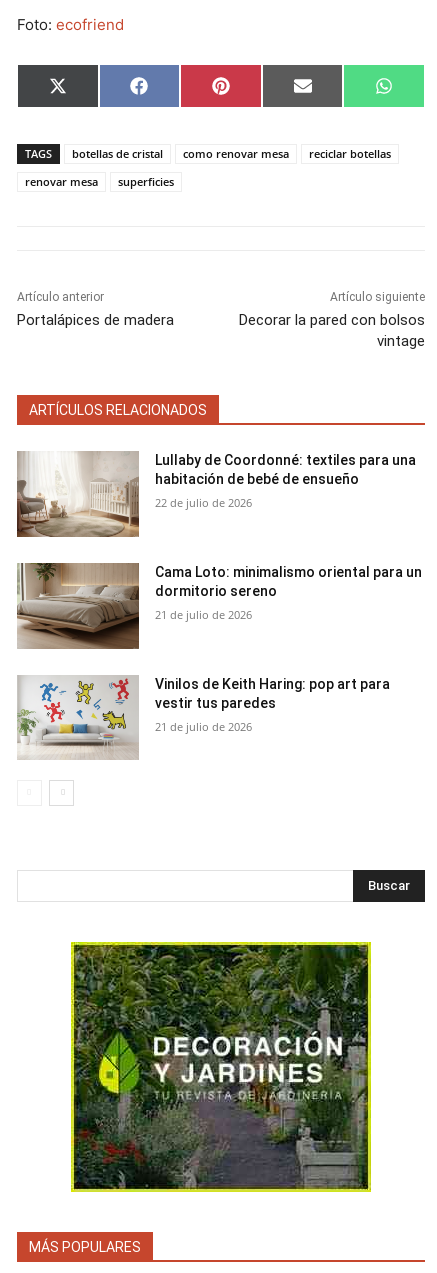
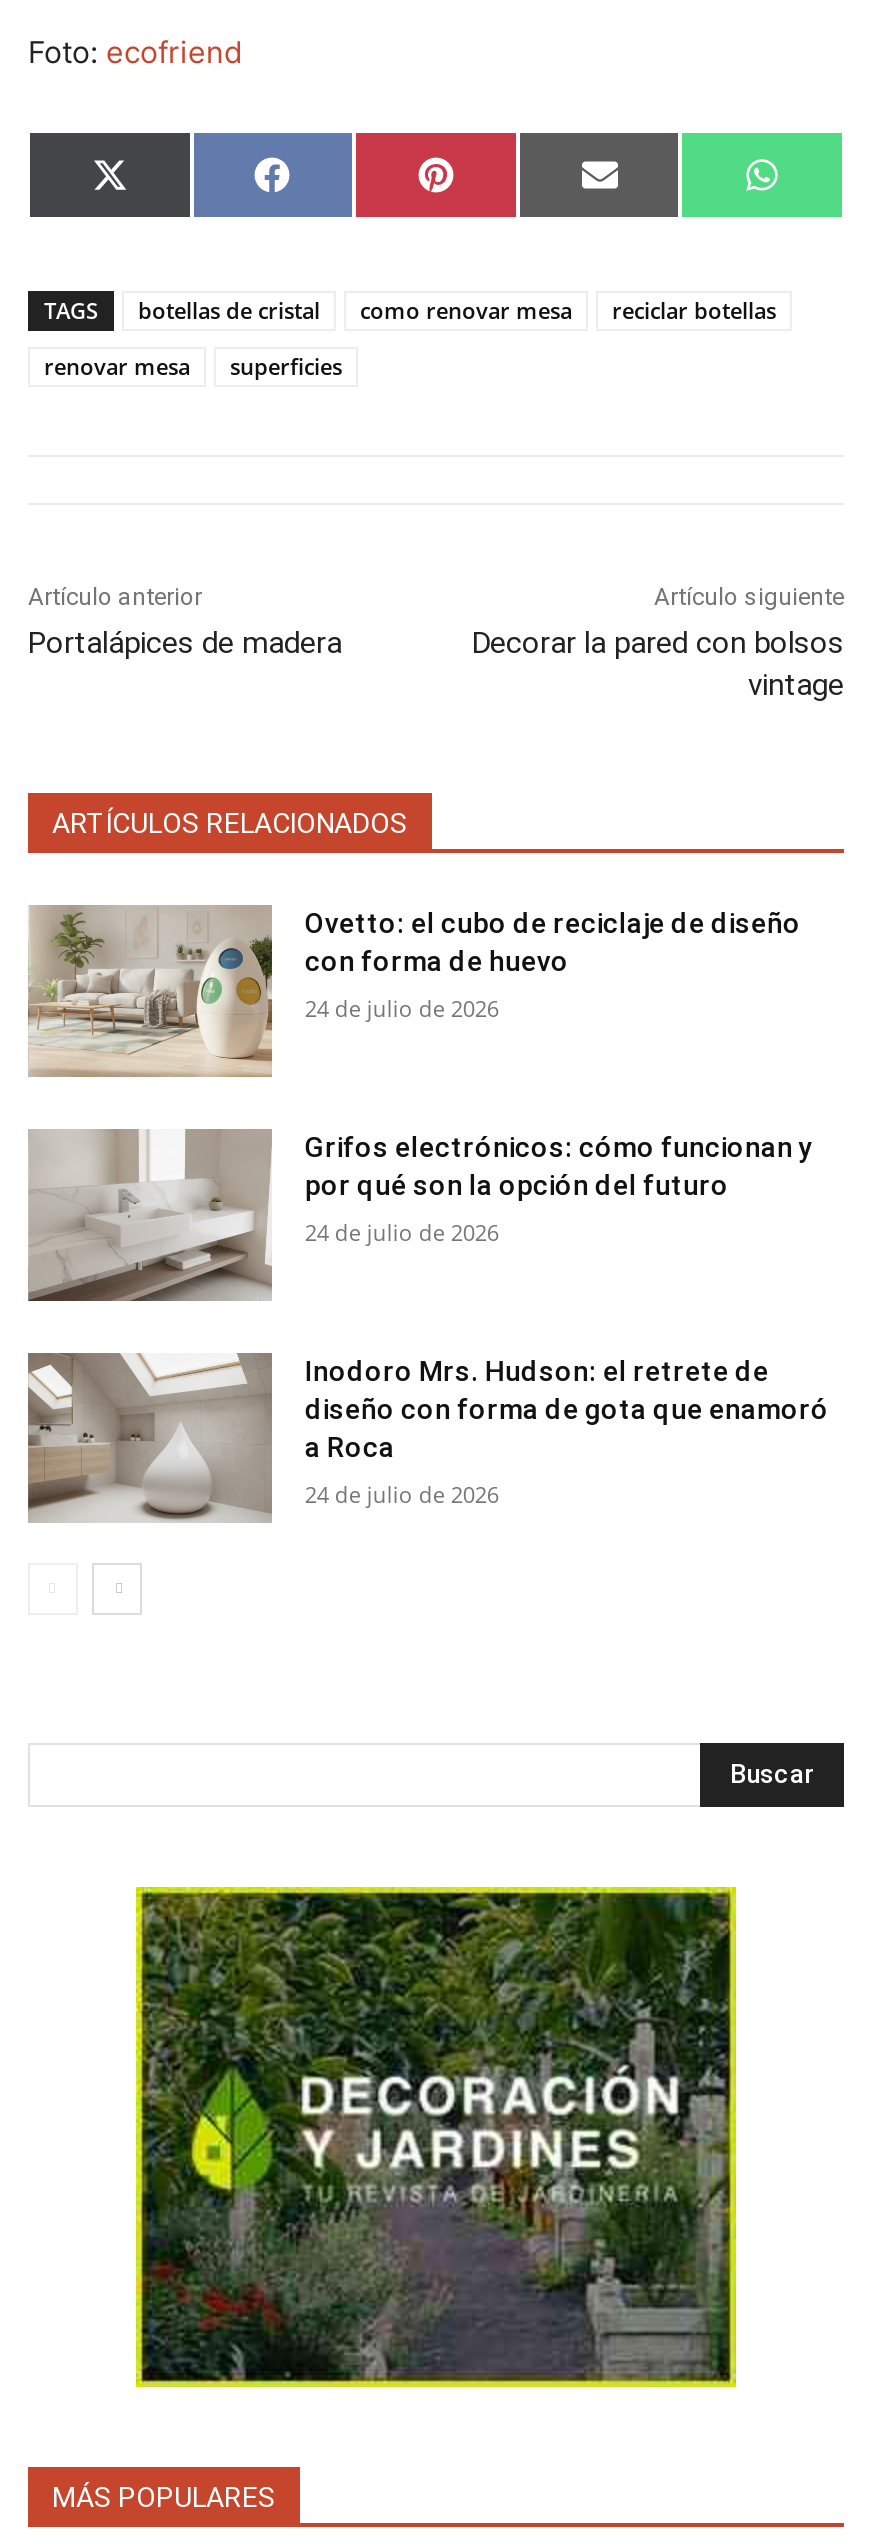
[16,452,416,537] [image] | Lullaby de Coordonné: textiles para una | habitación de bebé de ensueño -> [28,905,801,1077] [image] | Ovetto: el cubo de reciclaje de diseño | con forma de huevo
[155,495,252,510] 22 de julio de 2026 -> [305,994,499,1024] 24 de julio de 2026
[17,563,422,649] [image] | Cama Loto: minimalismo oriental para un | dormitorio sereno -> [28,1129,813,1301] [image] | Grifos electrónicos: cómo funcionan y | por qué son la opción del futuro
[155,607,252,622] 21 de julio de 2026 -> [305,1217,499,1247] 24 de julio de 2026
[17,675,390,758] [image] | Vinilos de Keith Haring: pop art para | vestir tus paredes -> [26,1353,829,1521] [image] | Inodoro Mrs. Hudson: el retrete de | diseño con forma de gota que enamoró | a Roca
[155,719,252,734] 21 de julio de 2026 -> [305,1478,499,1508] 24 de julio de 2026

